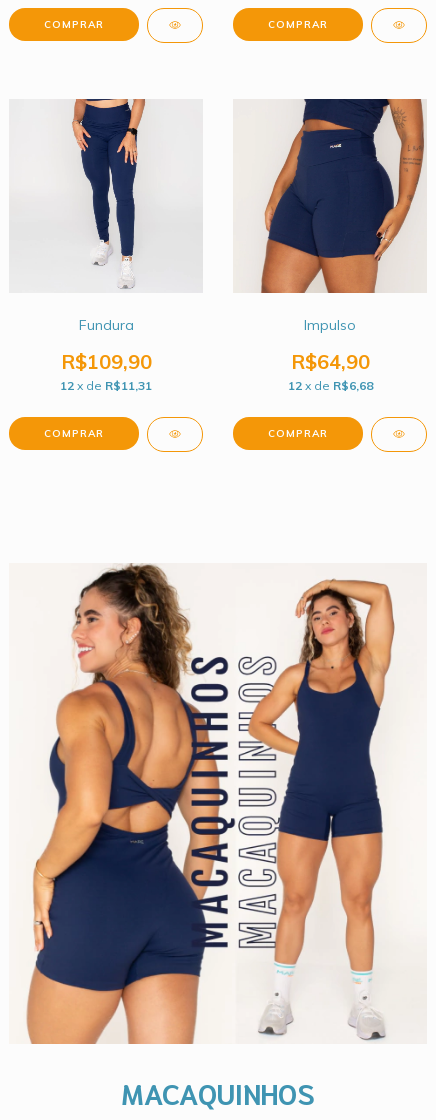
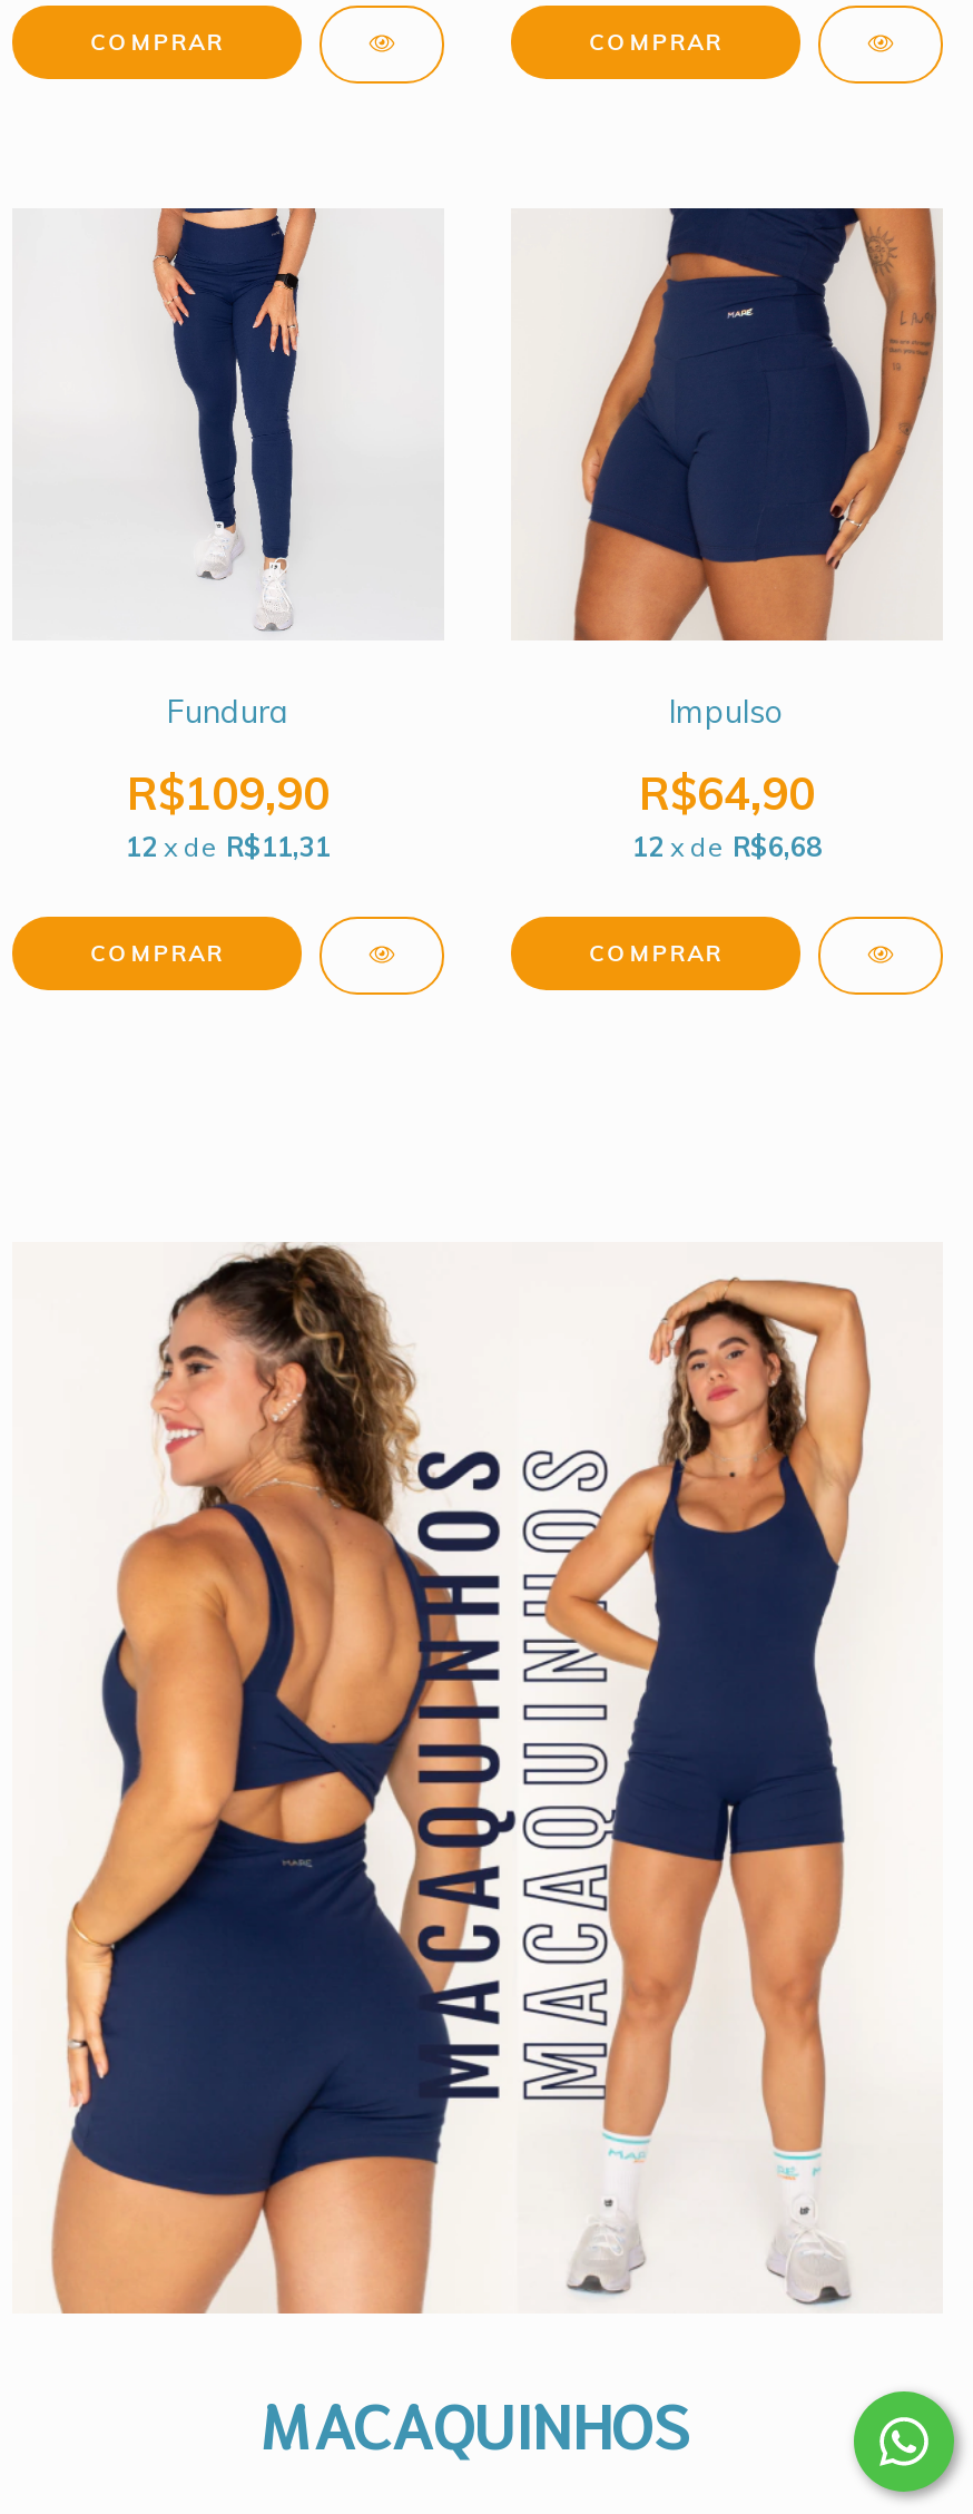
none -> [852,2389,961,2498] [image]

